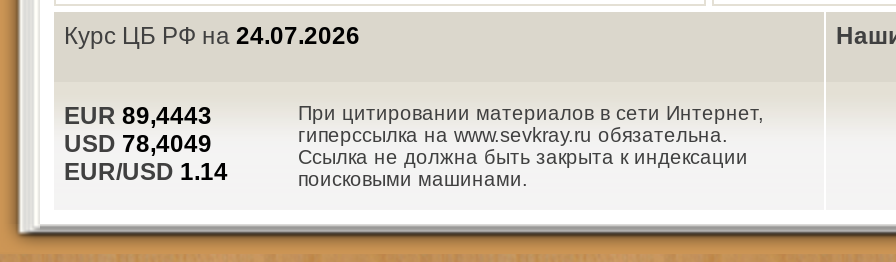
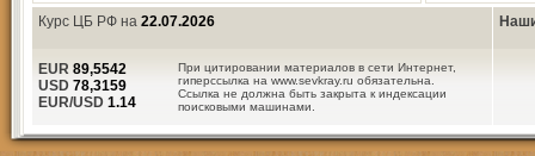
[64,22,360,50] Курс ЦБ РФ на 24.07.2026 -> [38,13,215,30] Курс ЦБ РФ на 22.07.2026
[64,102,212,130] EUR 89,4443 -> [38,61,127,77] EUR 89,5542
[64,130,212,158] USD 78,4049 -> [38,77,127,94] USD 78,3159

